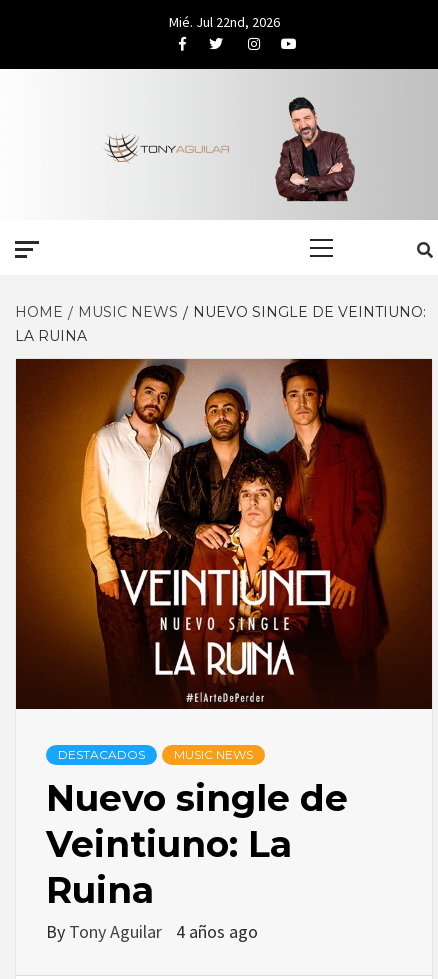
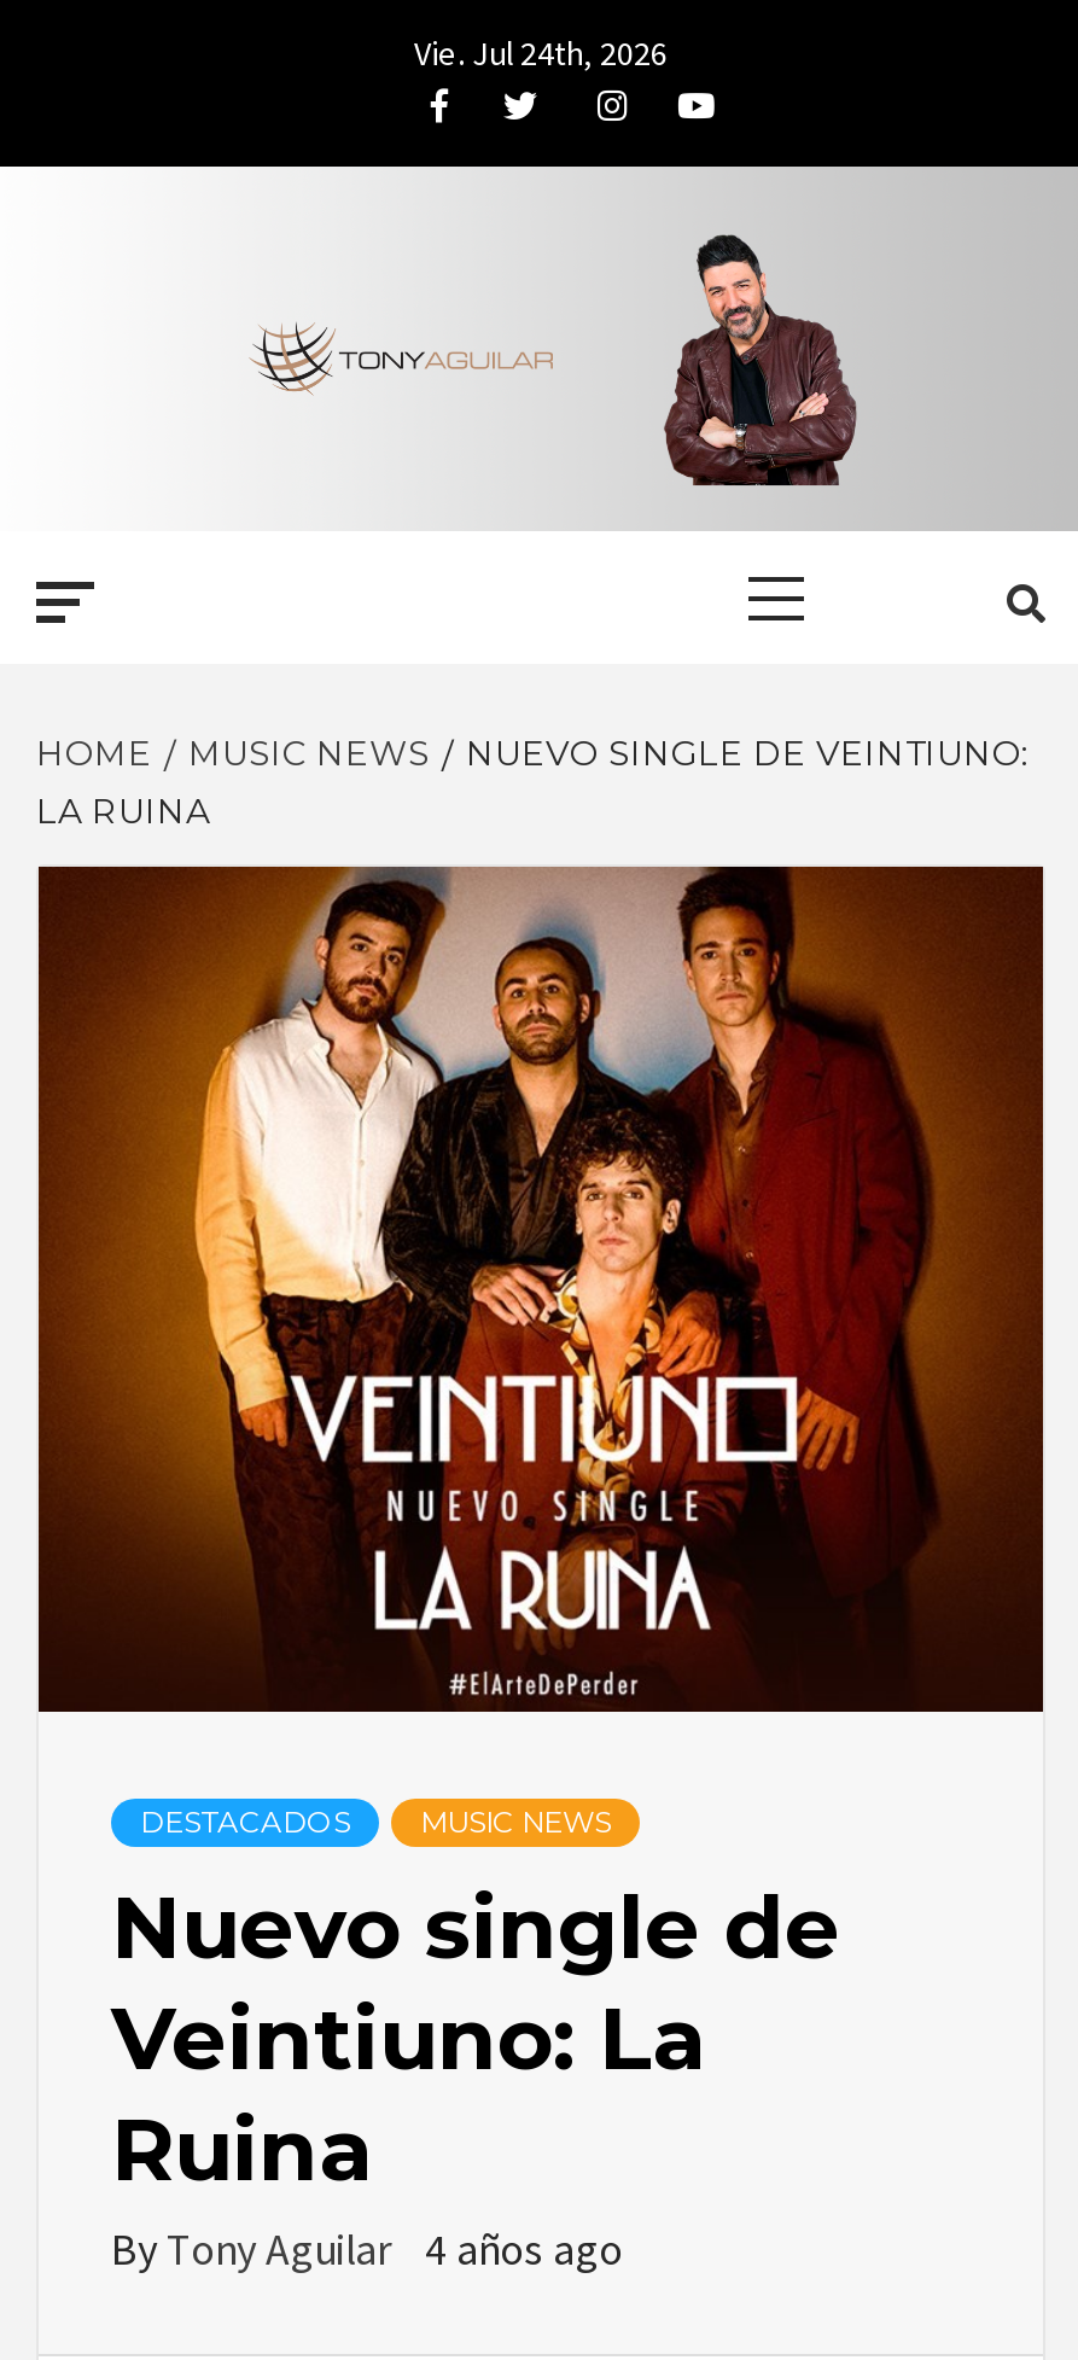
[168,13,279,31] Mié. Jul 22nd, 2026 -> [414,31,668,75] Vie. Jul 24th, 2026

